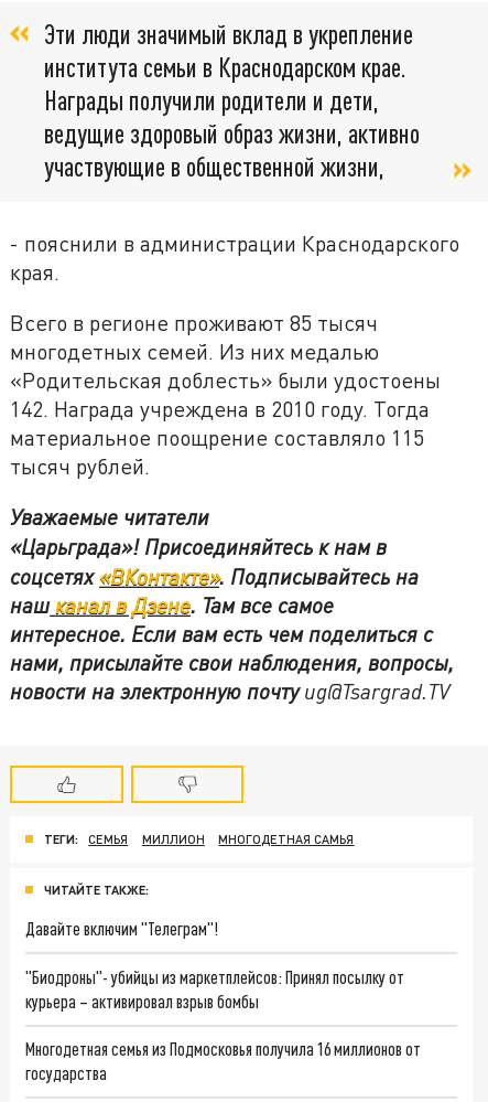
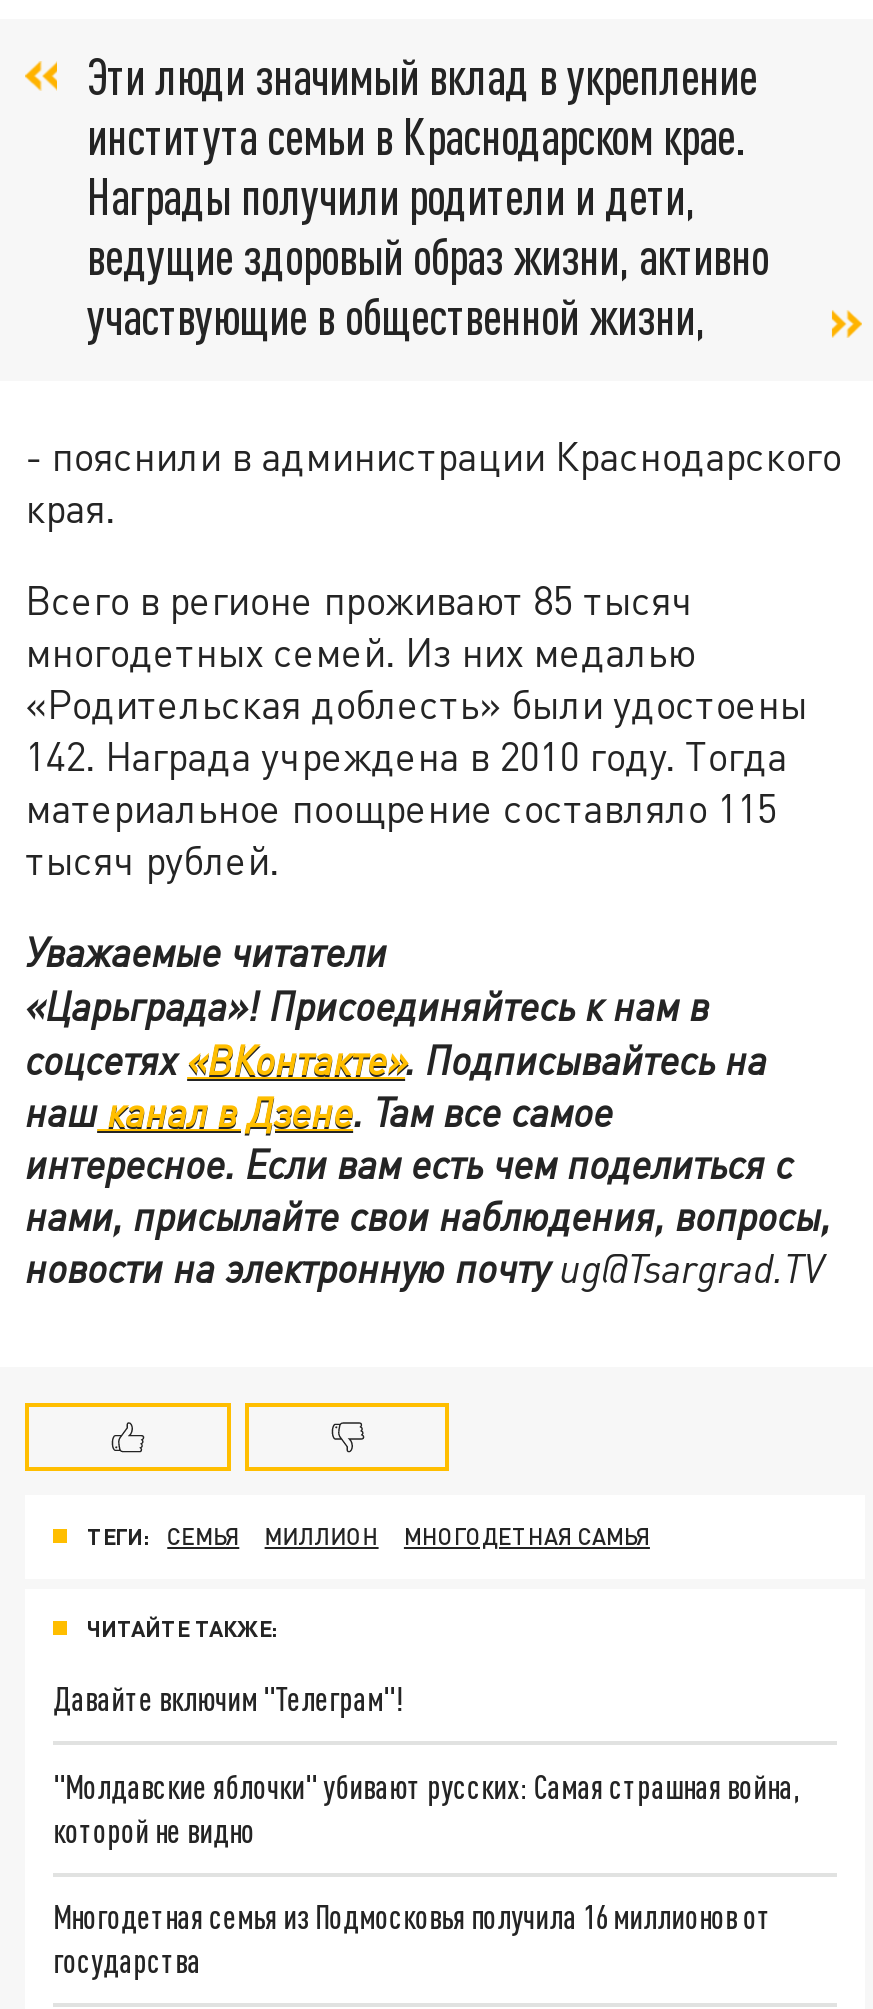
[25,966,404,1011] "Биодроны"- убийцы из маркетплейсов: Принял посылку от | курьера – активировал взрыв бомбы -> [53,1766,799,1848] "Молдавские яблочки" убивают русских: Самая страшная война, | которой не видно

